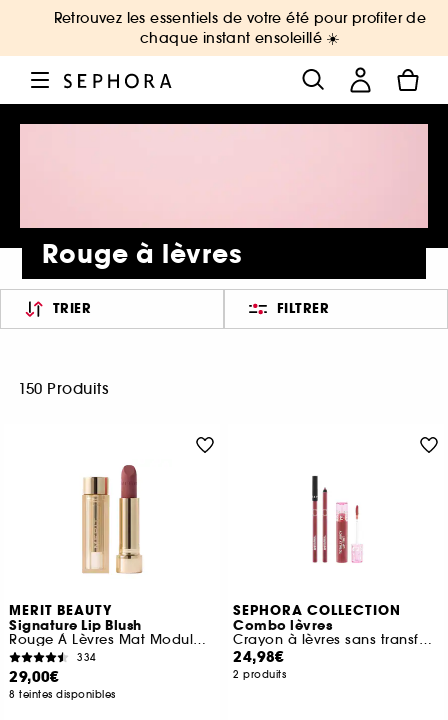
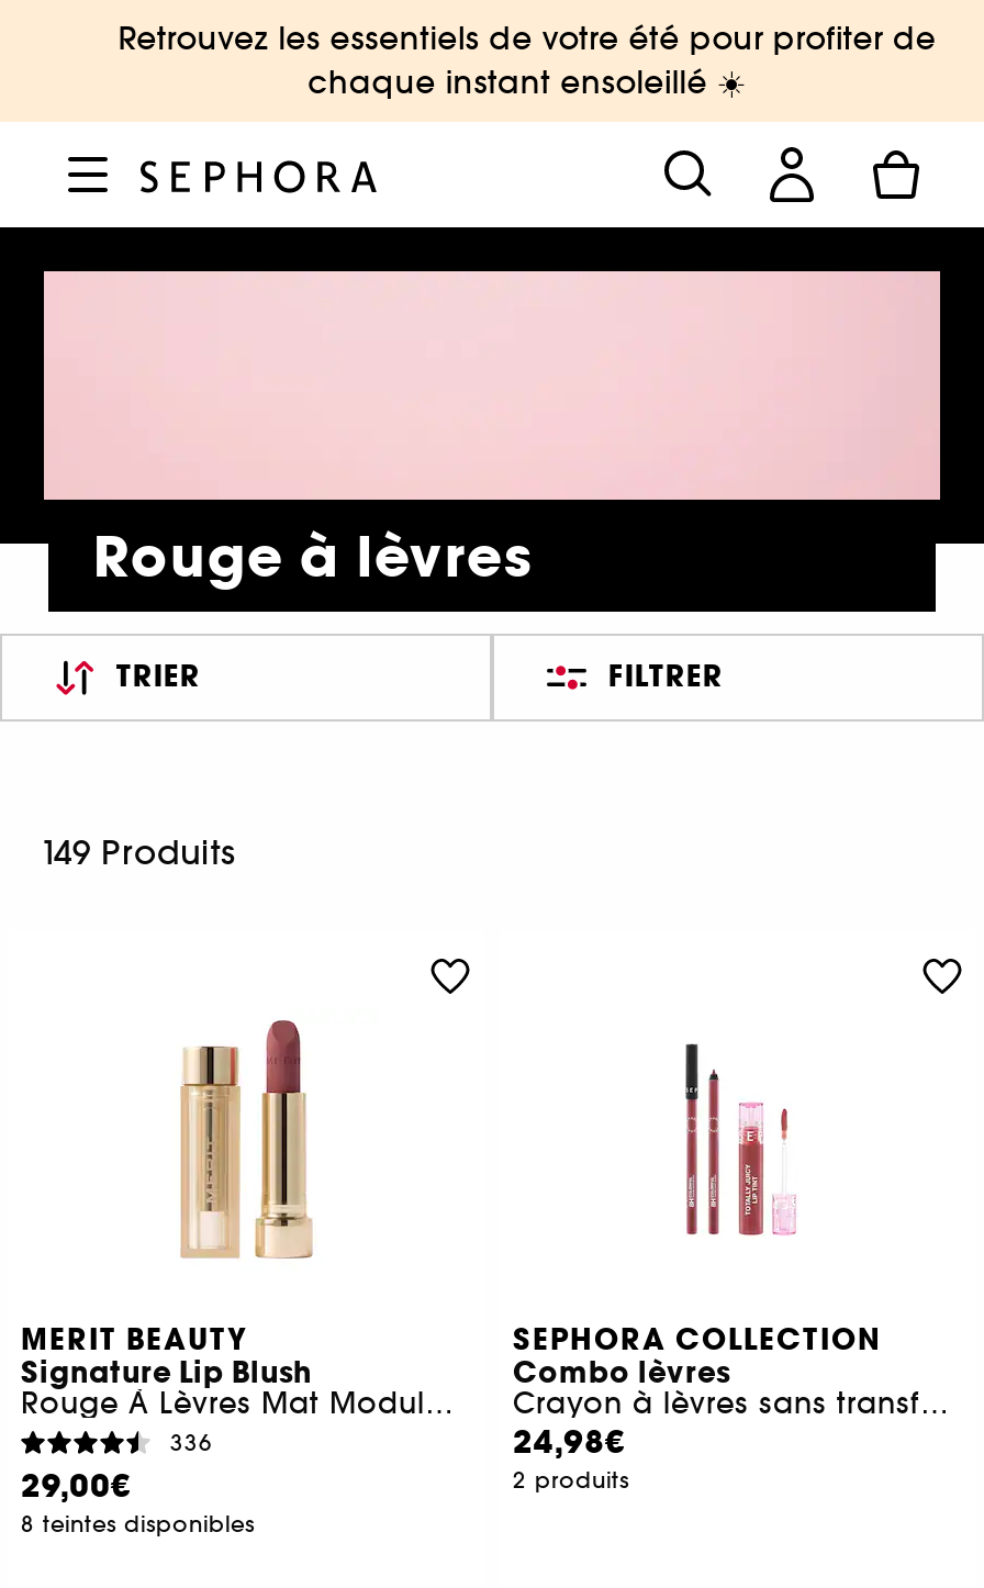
[18,379,108,398] 150 Produits -> [40,831,235,873] 149 Produits
[77,650,97,663] 334 -> [170,1428,213,1456] 336

